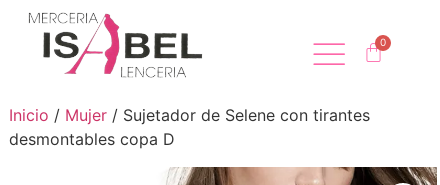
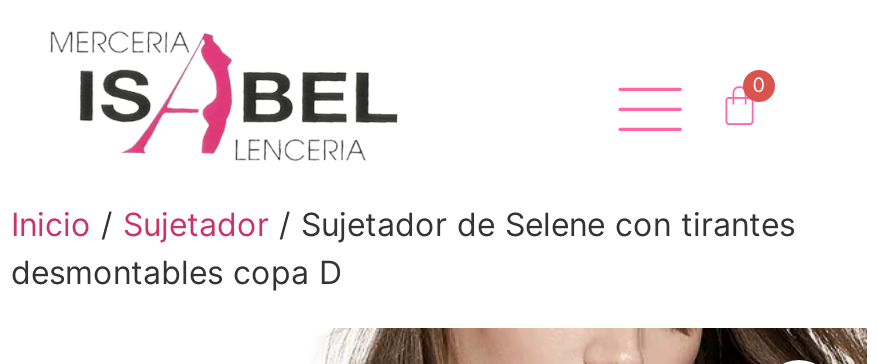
[9,104,370,124] Inicio / Mujer / Sujetador de Selene con tirantes -> [11,203,795,243] Inicio / Sujetador / Sujetador de Selene con tirantes

